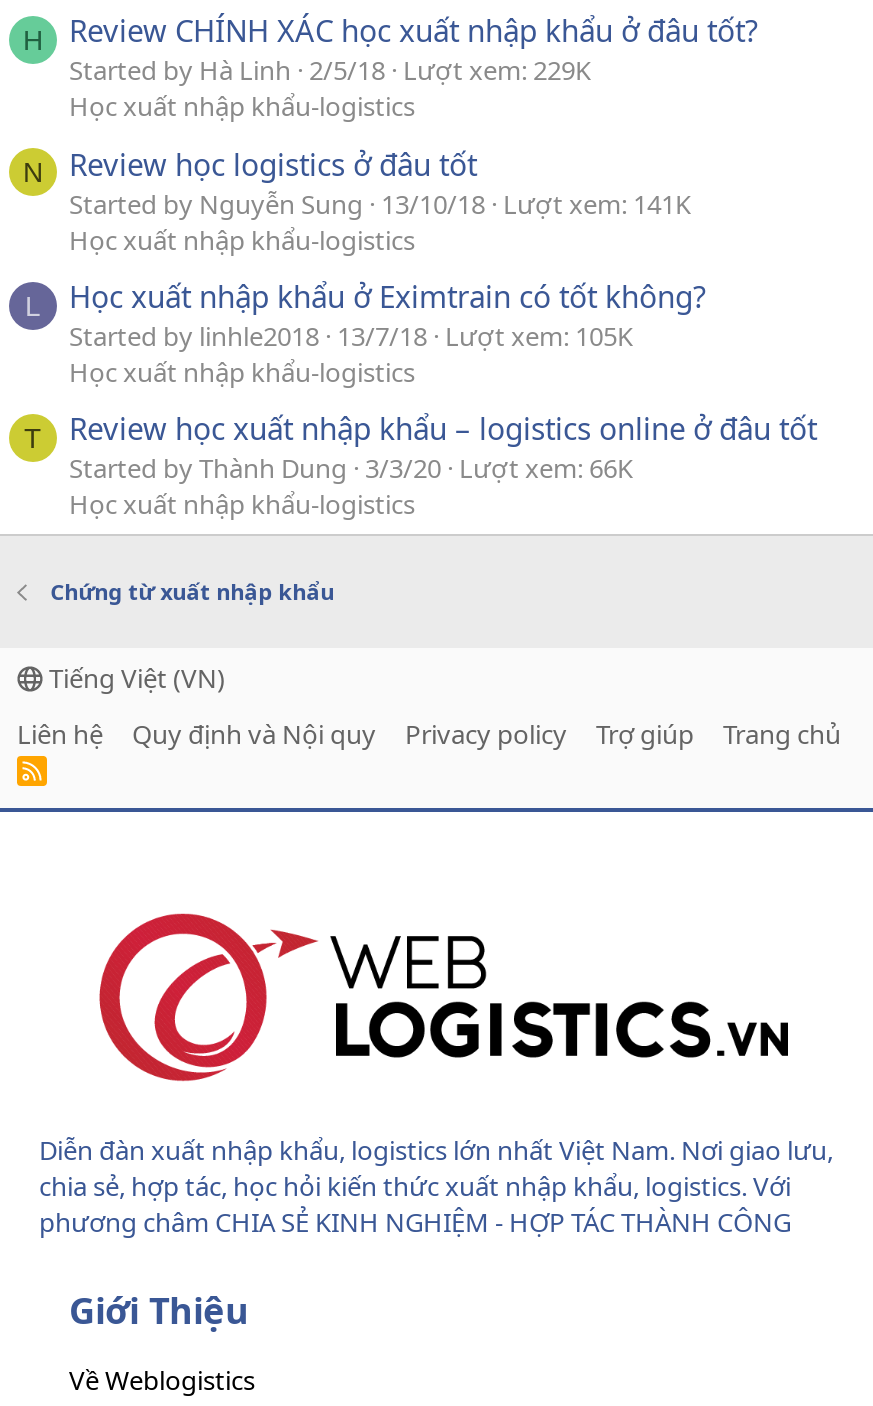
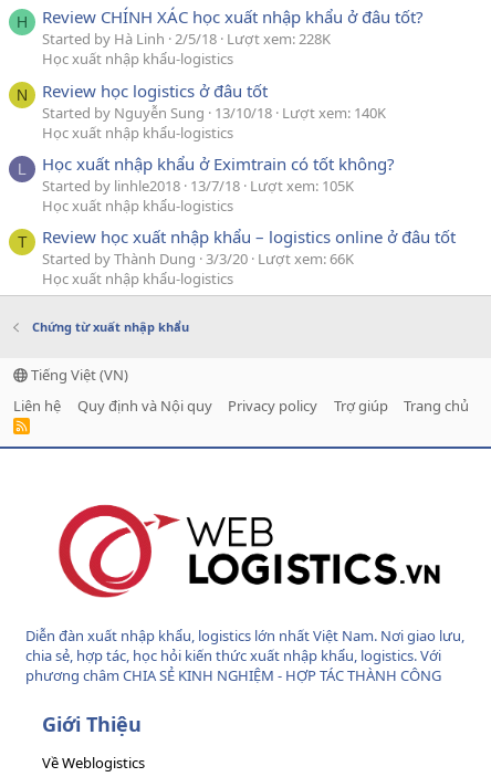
[69,53,591,89] Started by Hà Linh 2/5/18 Lượt xem: 229K -> [42,29,331,49] Started by Hà Linh 2/5/18 Lượt xem: 228K
[69,185,691,221] Started by Nguyễn Sung 13/10/18 Lượt xem: 141K -> [42,102,386,122] Started by Nguyễn Sung 13/10/18 Lượt xem: 140K

